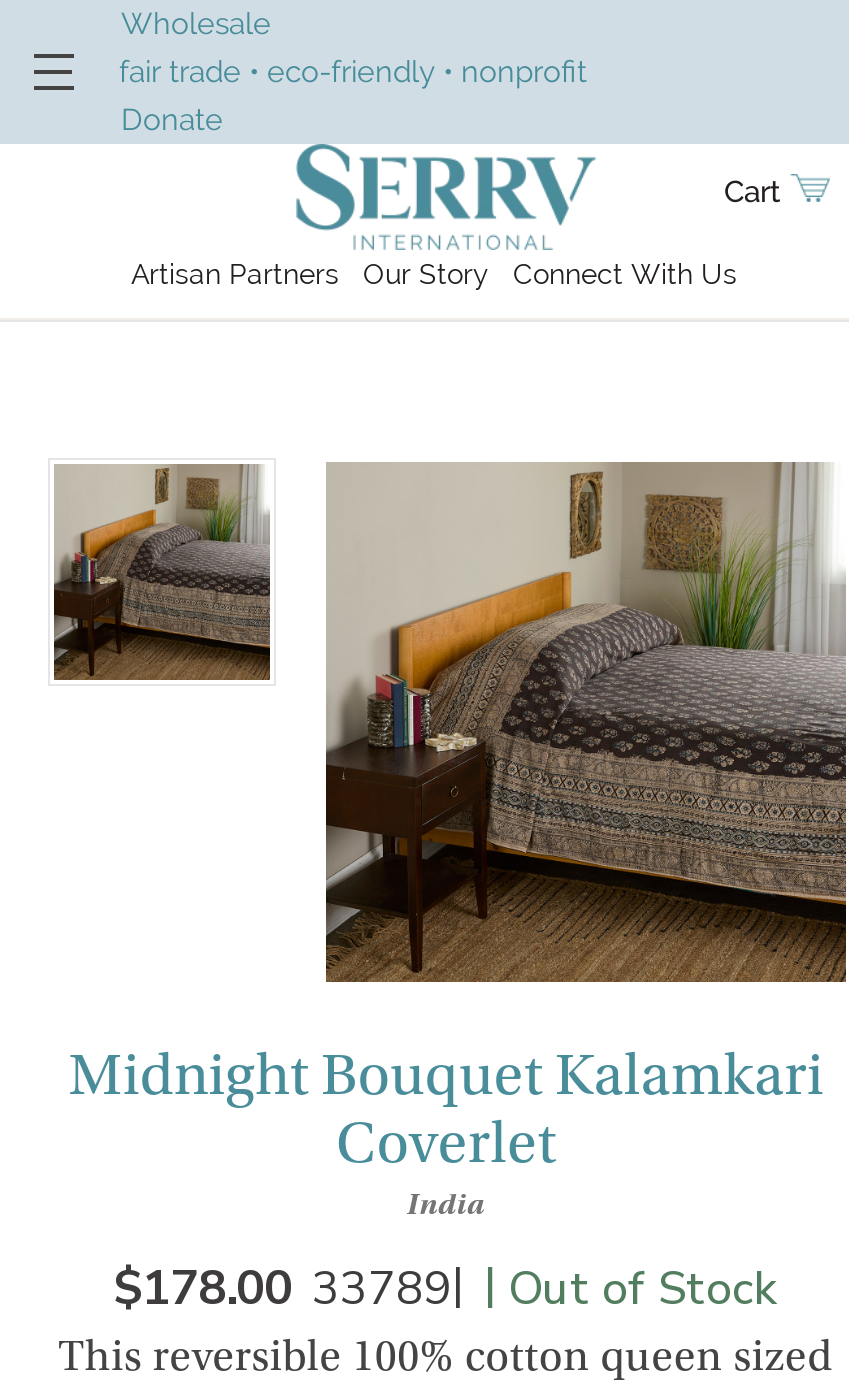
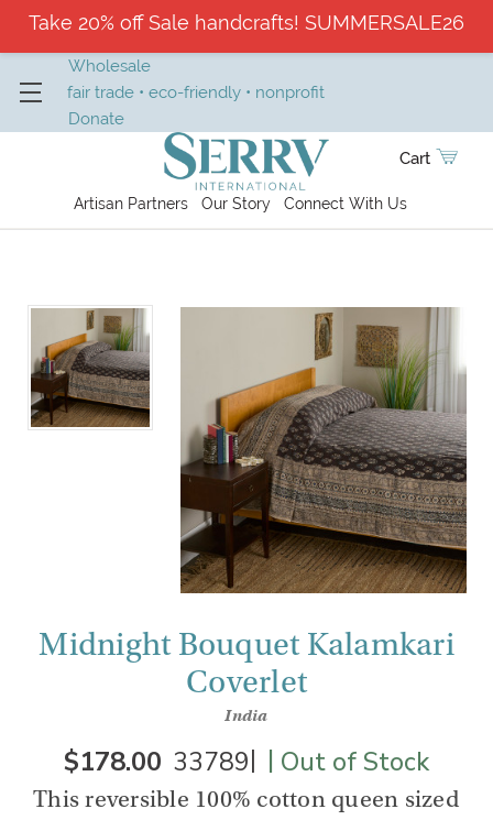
none -> [29,11,464,34] Take 20% off Sale handcrafts! SUMMERSALE26

